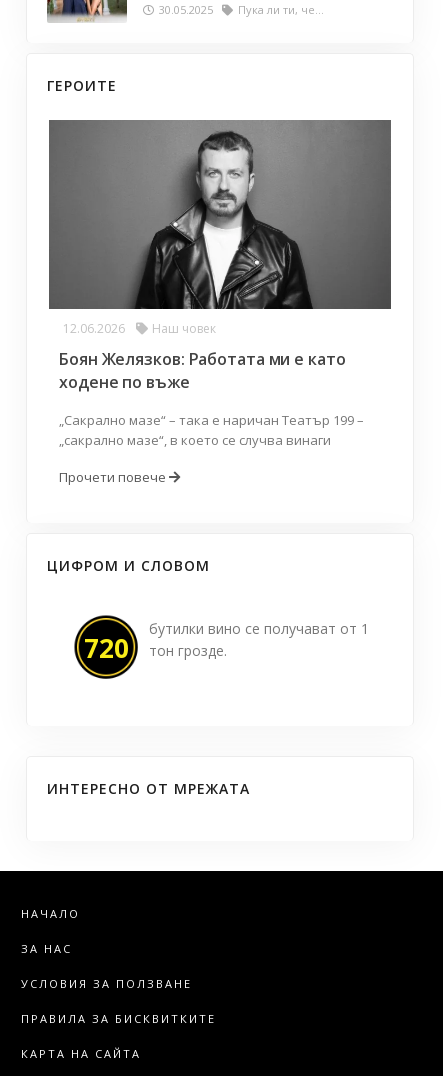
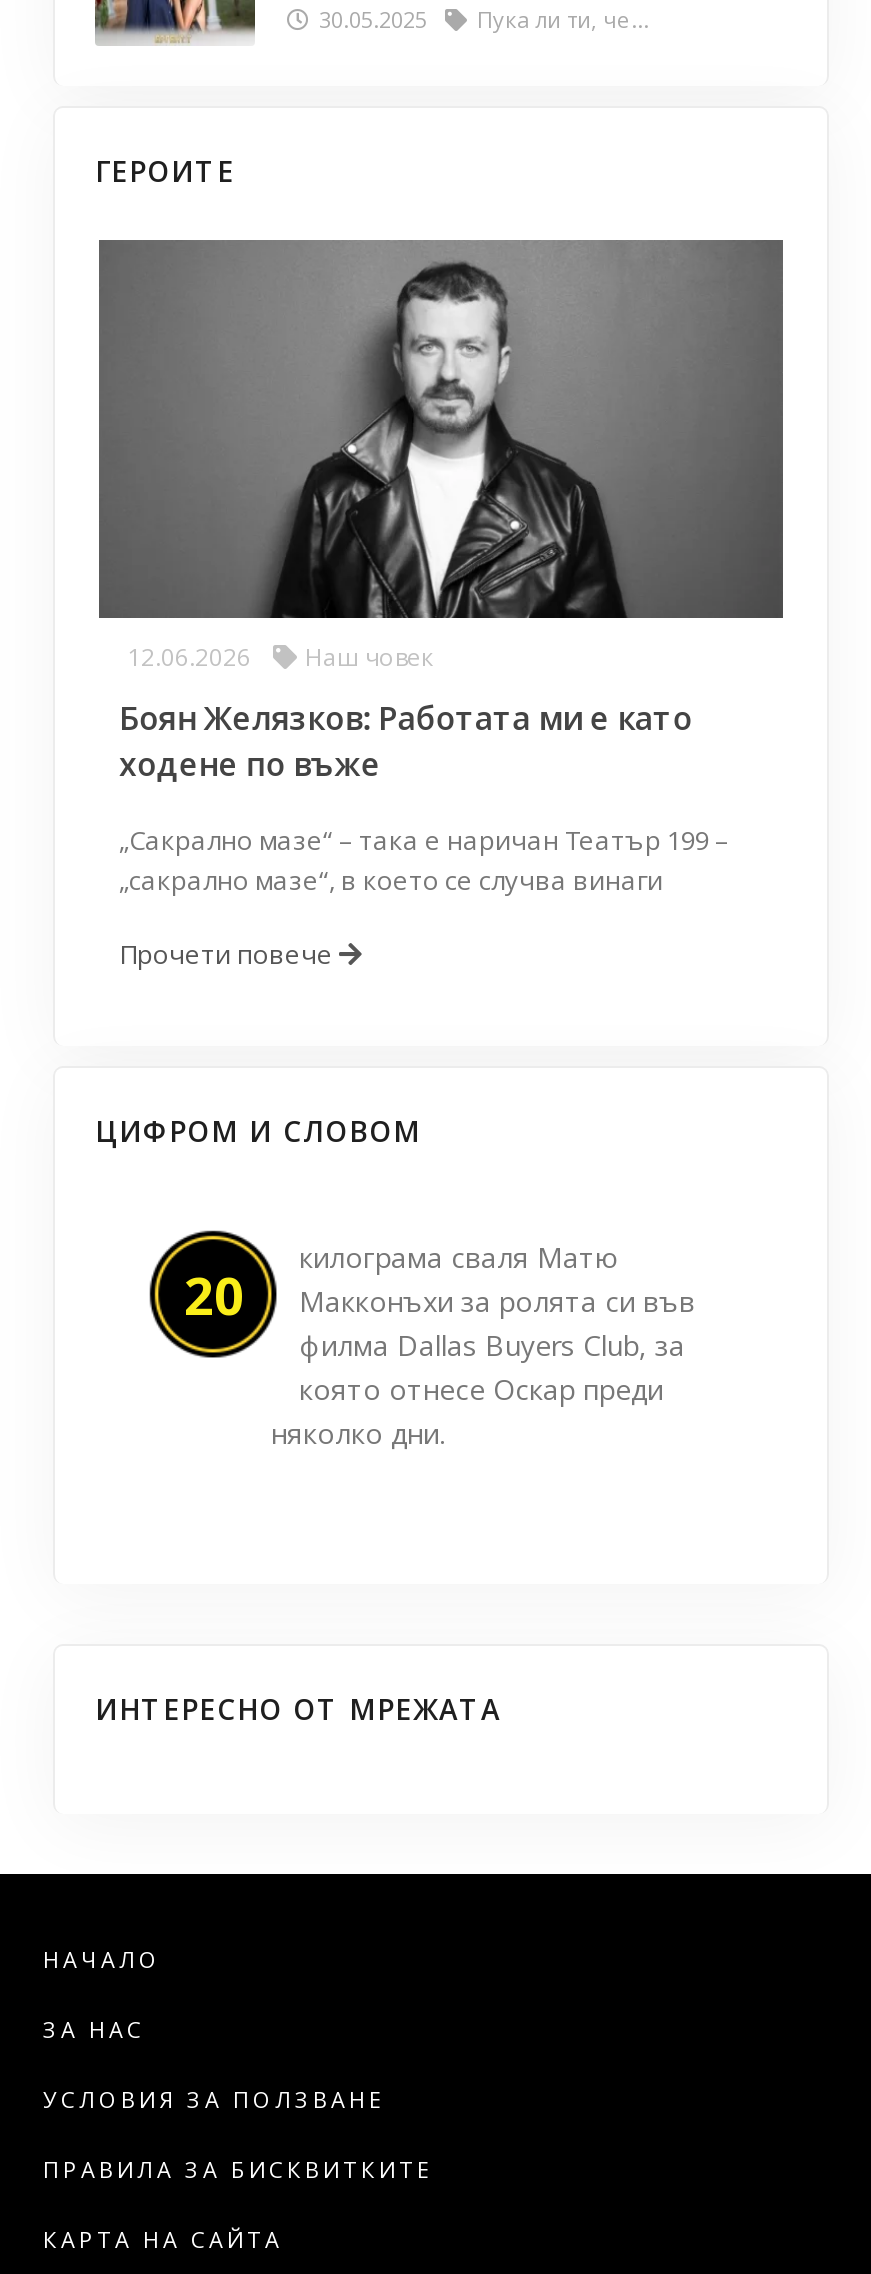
[149,619,369,660] бутилки вино се получават от 1 | тон грозде. -> [271,1238,695,1452] килограма сваля Матю | Макконъхи за ролята си във | филма Dallas Buyers Club, за | която отнесе Оскар преди | няколко дни.
[84,629,129,665] 720 -> [184,1258,244,1330] 20

